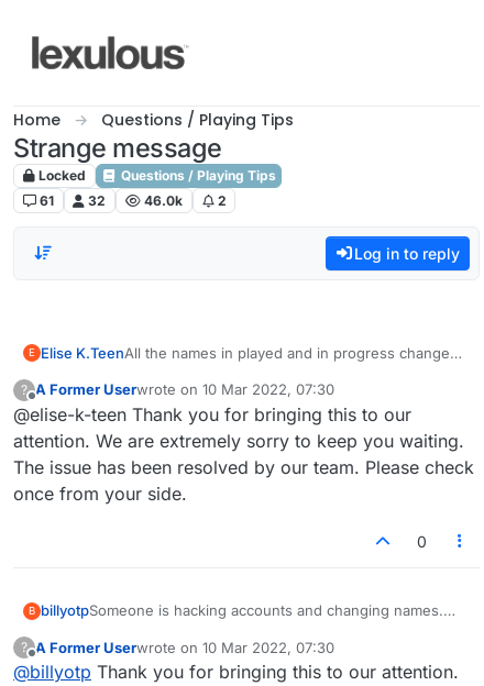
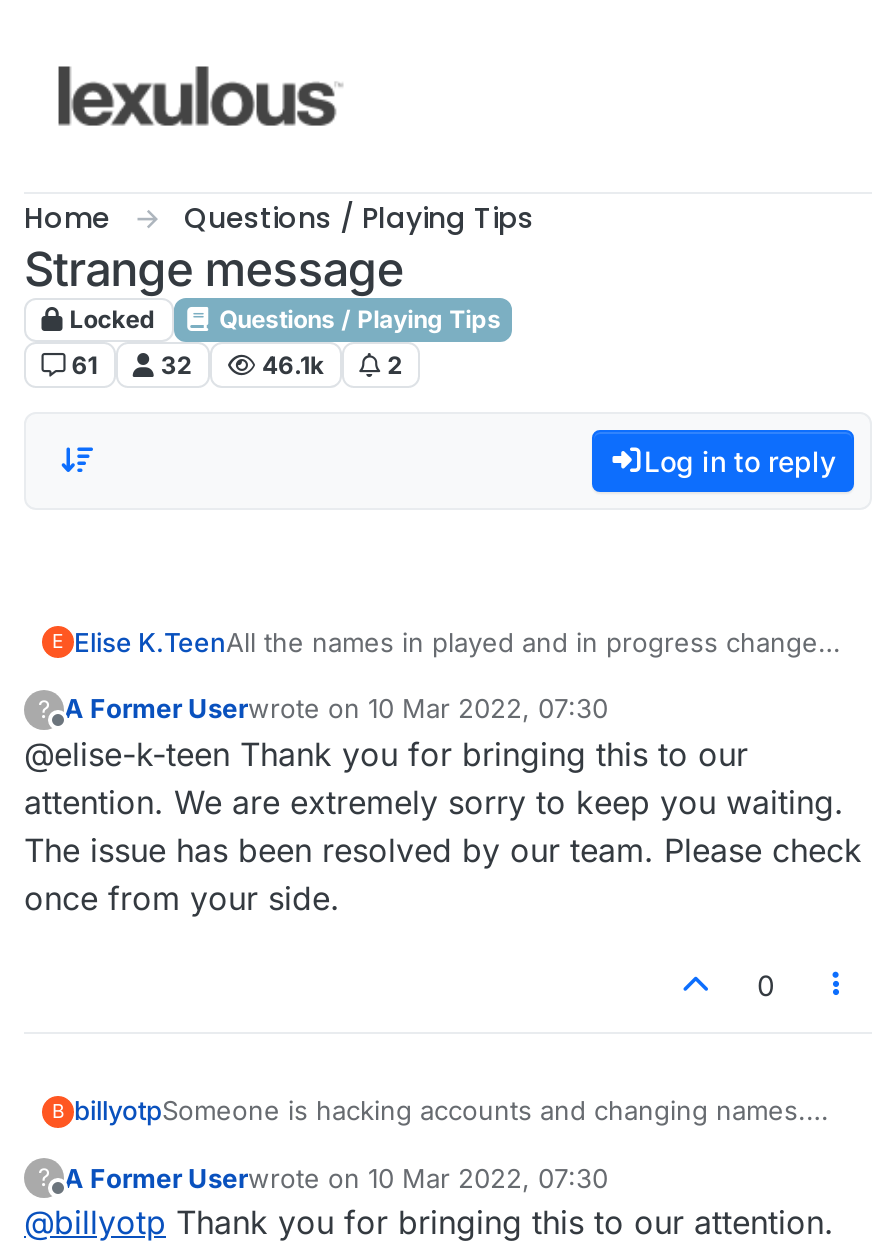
[144,192,183,208] 46.0k -> [262,349,324,379] 46.1k

